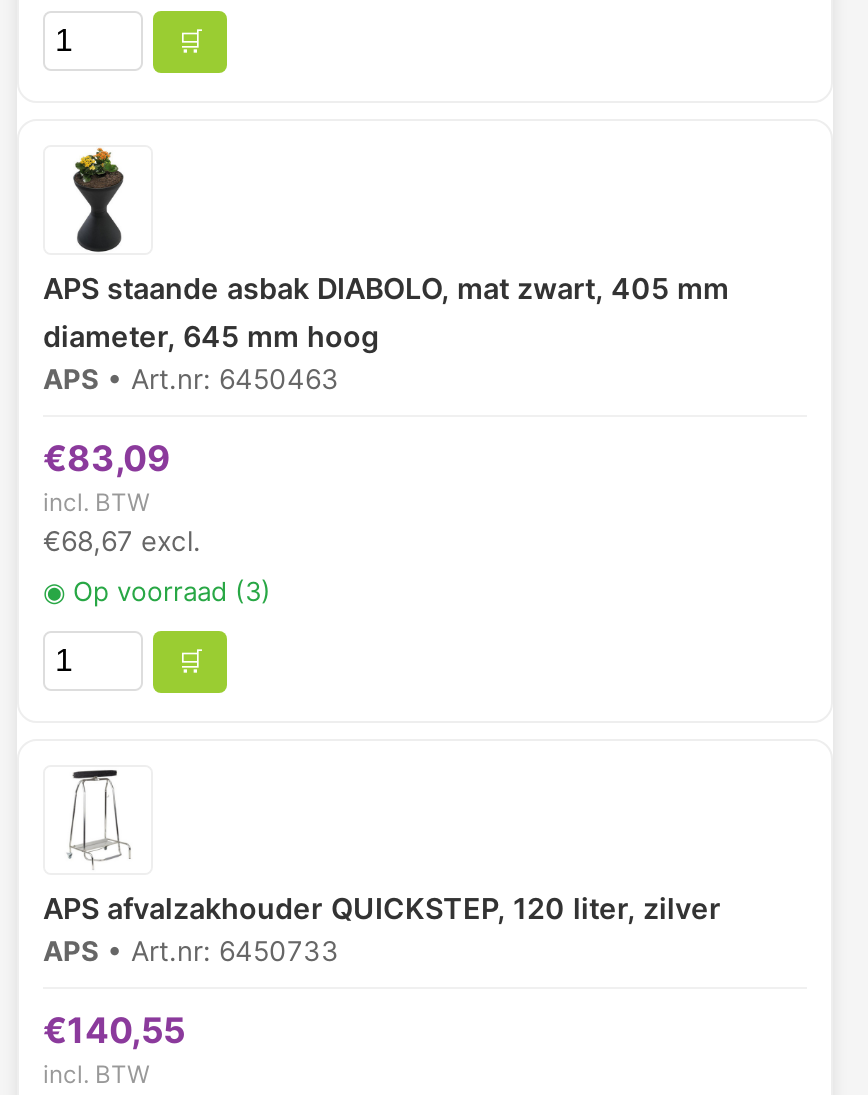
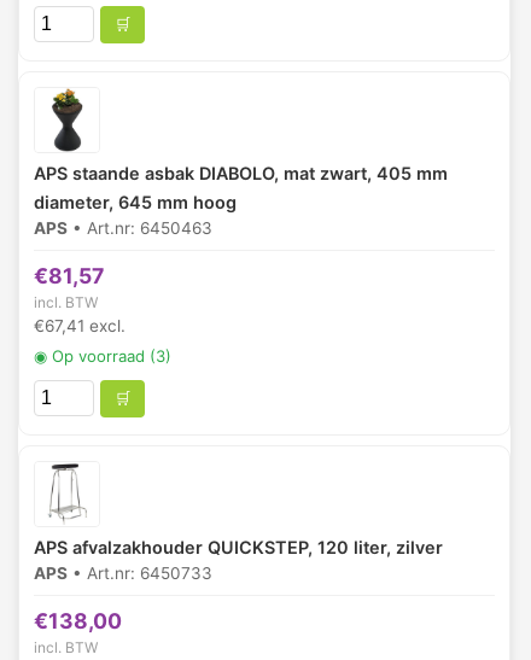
[43,437,171,479] €83,09 -> [34,263,104,288] €81,57
[43,525,201,557] €68,67 excl. -> [34,316,126,335] €67,41 excl.
[43,1009,185,1051] €140,55 -> [34,608,122,633] €138,00

